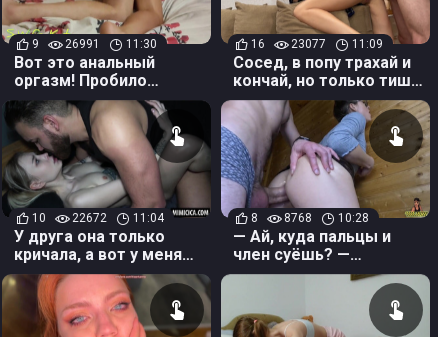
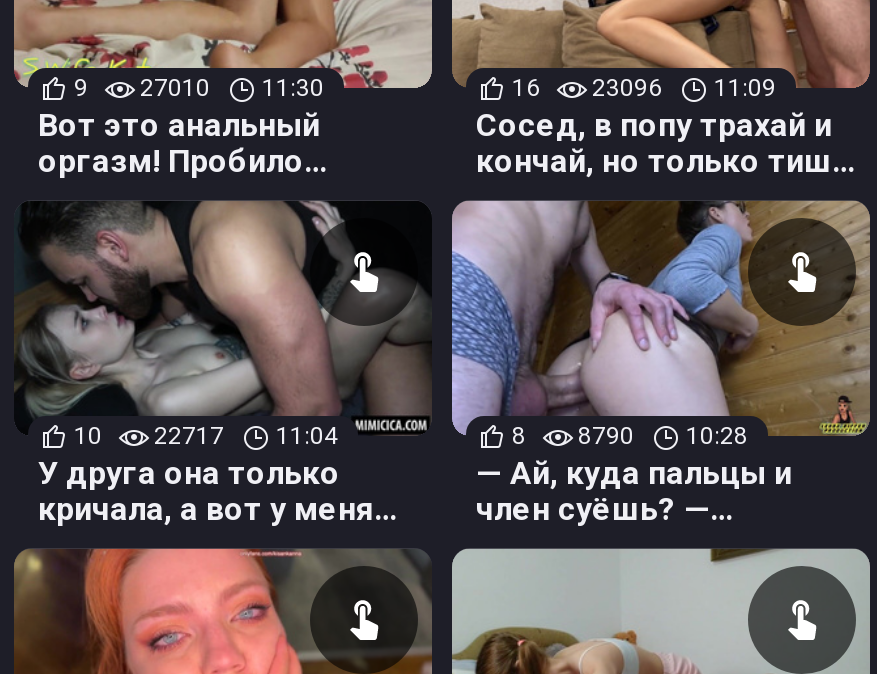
[32,37,157,51] 9 26991 11:30 -> [74,74,324,102] 9 27010 11:30
[251,37,383,51] 16 23077 11:09 -> [512,74,776,102] 16 23096 11:09
[32,211,164,225] 10 22672 11:04 -> [74,422,338,450] 10 22717 11:04
[251,211,369,225] 8 8768 10:28 -> [512,422,748,450] 8 8790 10:28

